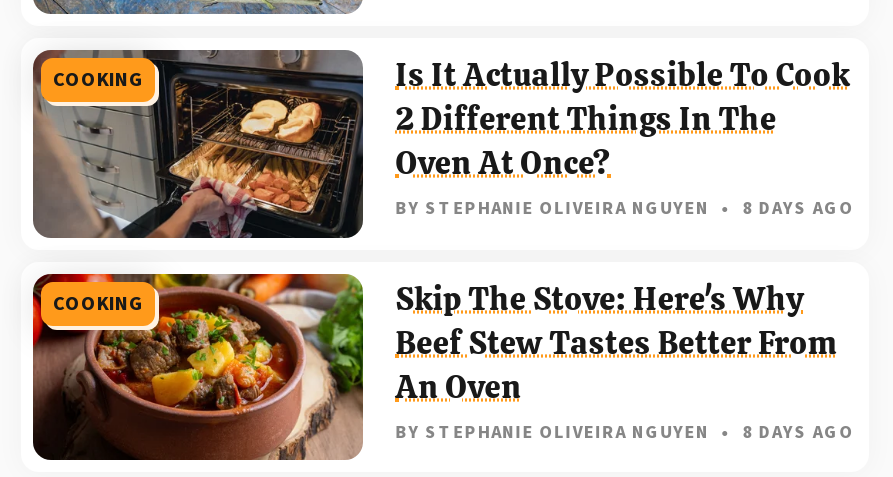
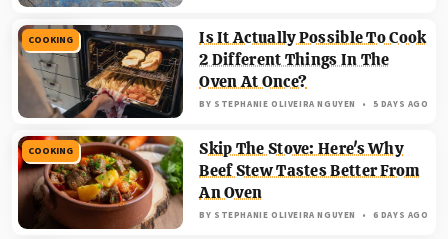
[396,196,854,222] BY STEPHANIE OLIVEIRA NGUYEN 8 DAYS AGO -> [199,98,429,111] BY STEPHANIE OLIVEIRA NGUYEN 5 DAYS AGO
[396,419,854,445] BY STEPHANIE OLIVEIRA NGUYEN 8 DAYS AGO -> [199,209,429,222] BY STEPHANIE OLIVEIRA NGUYEN 6 DAYS AGO

